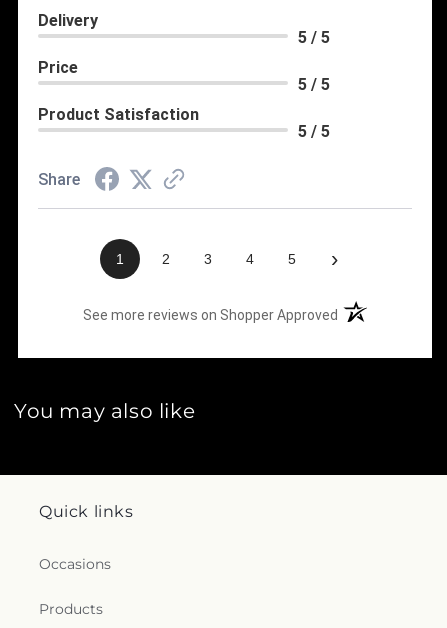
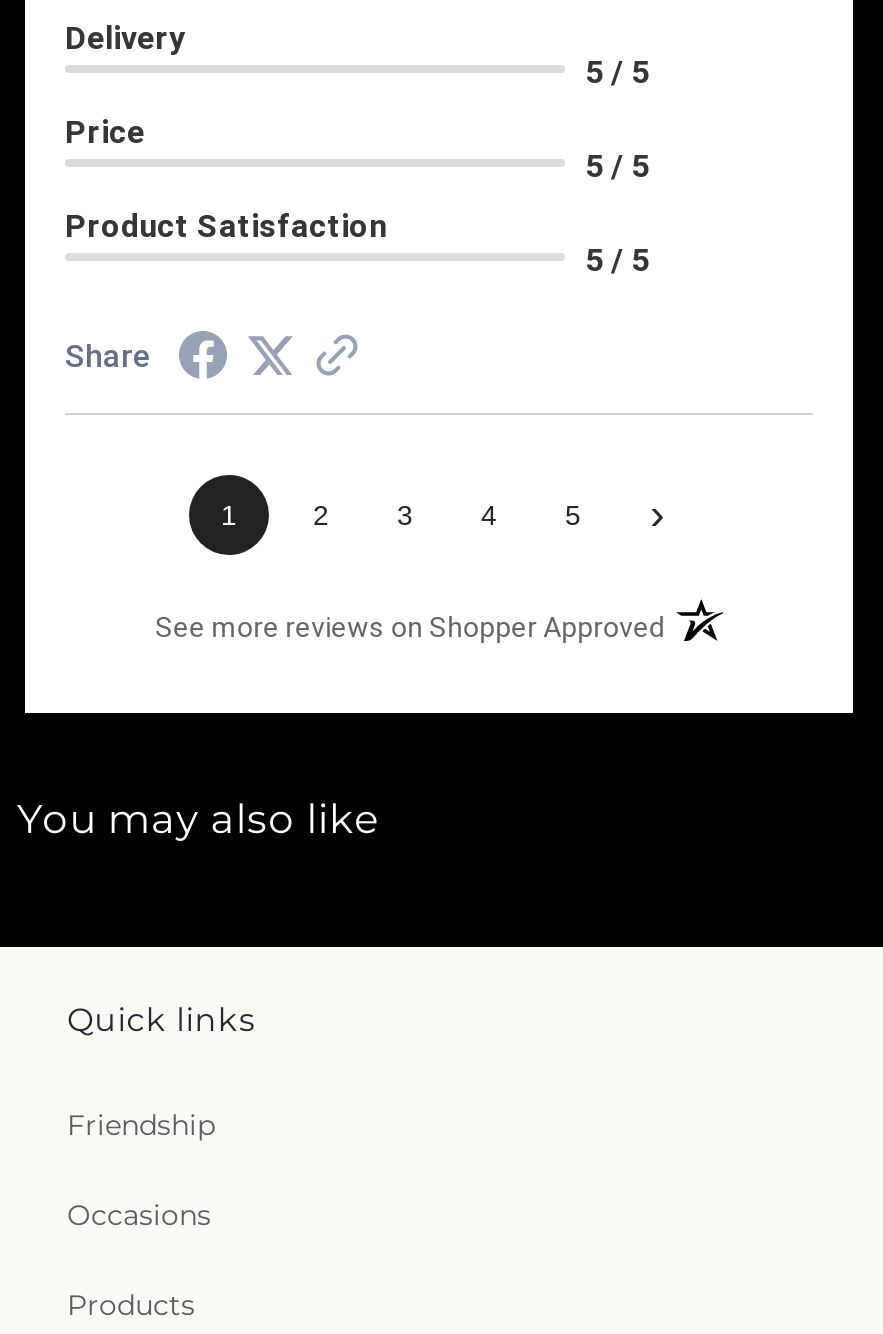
none -> [67,1107,215,1143] Friendship

